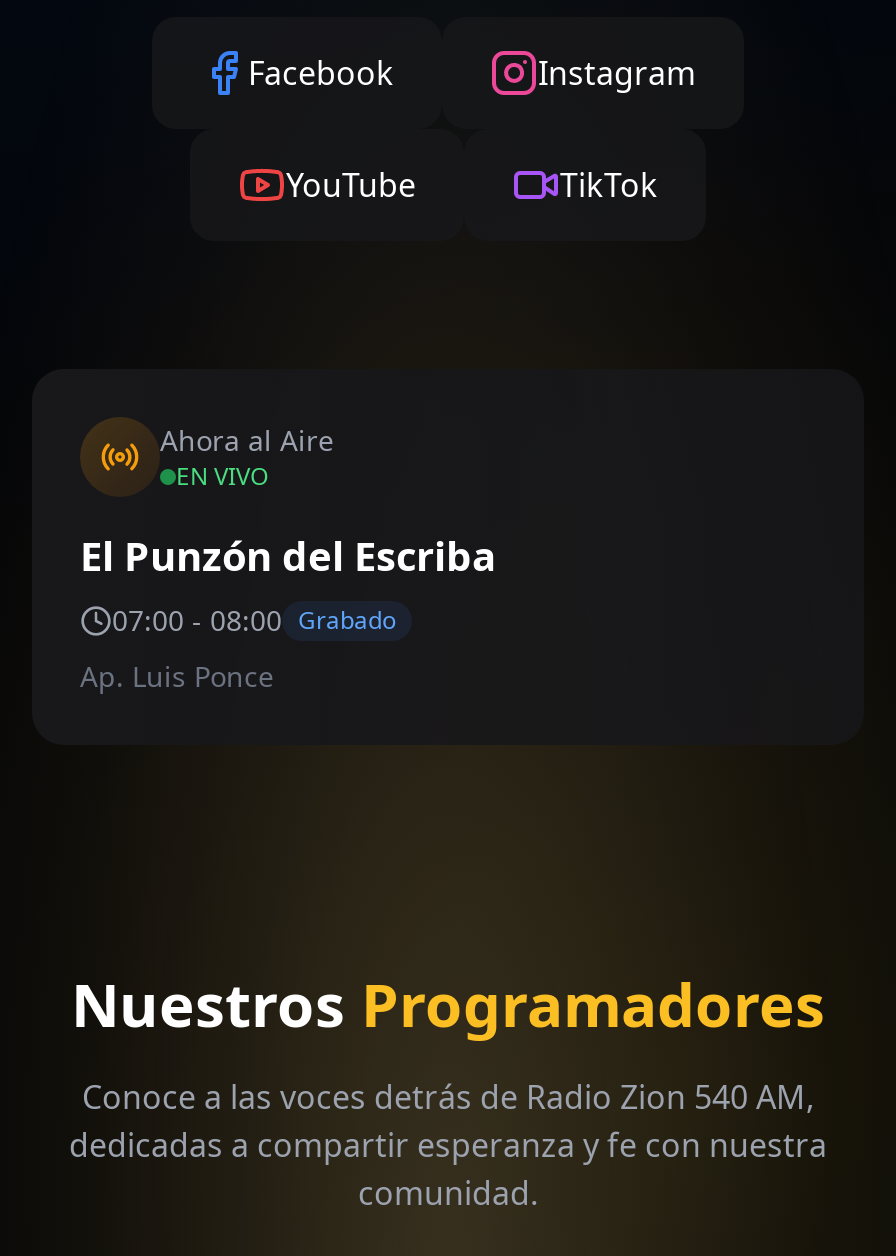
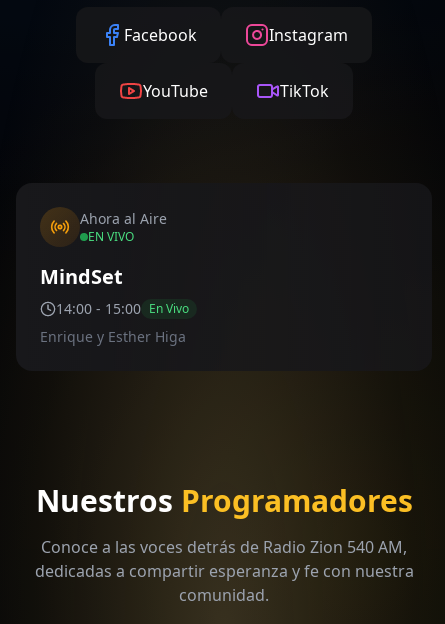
[80,528,496,638] El Punzón del Escriba | 07:00 - 08:00 Grabado -> [40,262,189,317] MindSet | 14:00 - 15:00 En Vivo
[80,656,274,694] Ap. Luis Ponce -> [40,326,186,345] Enrique y Esther Higa

